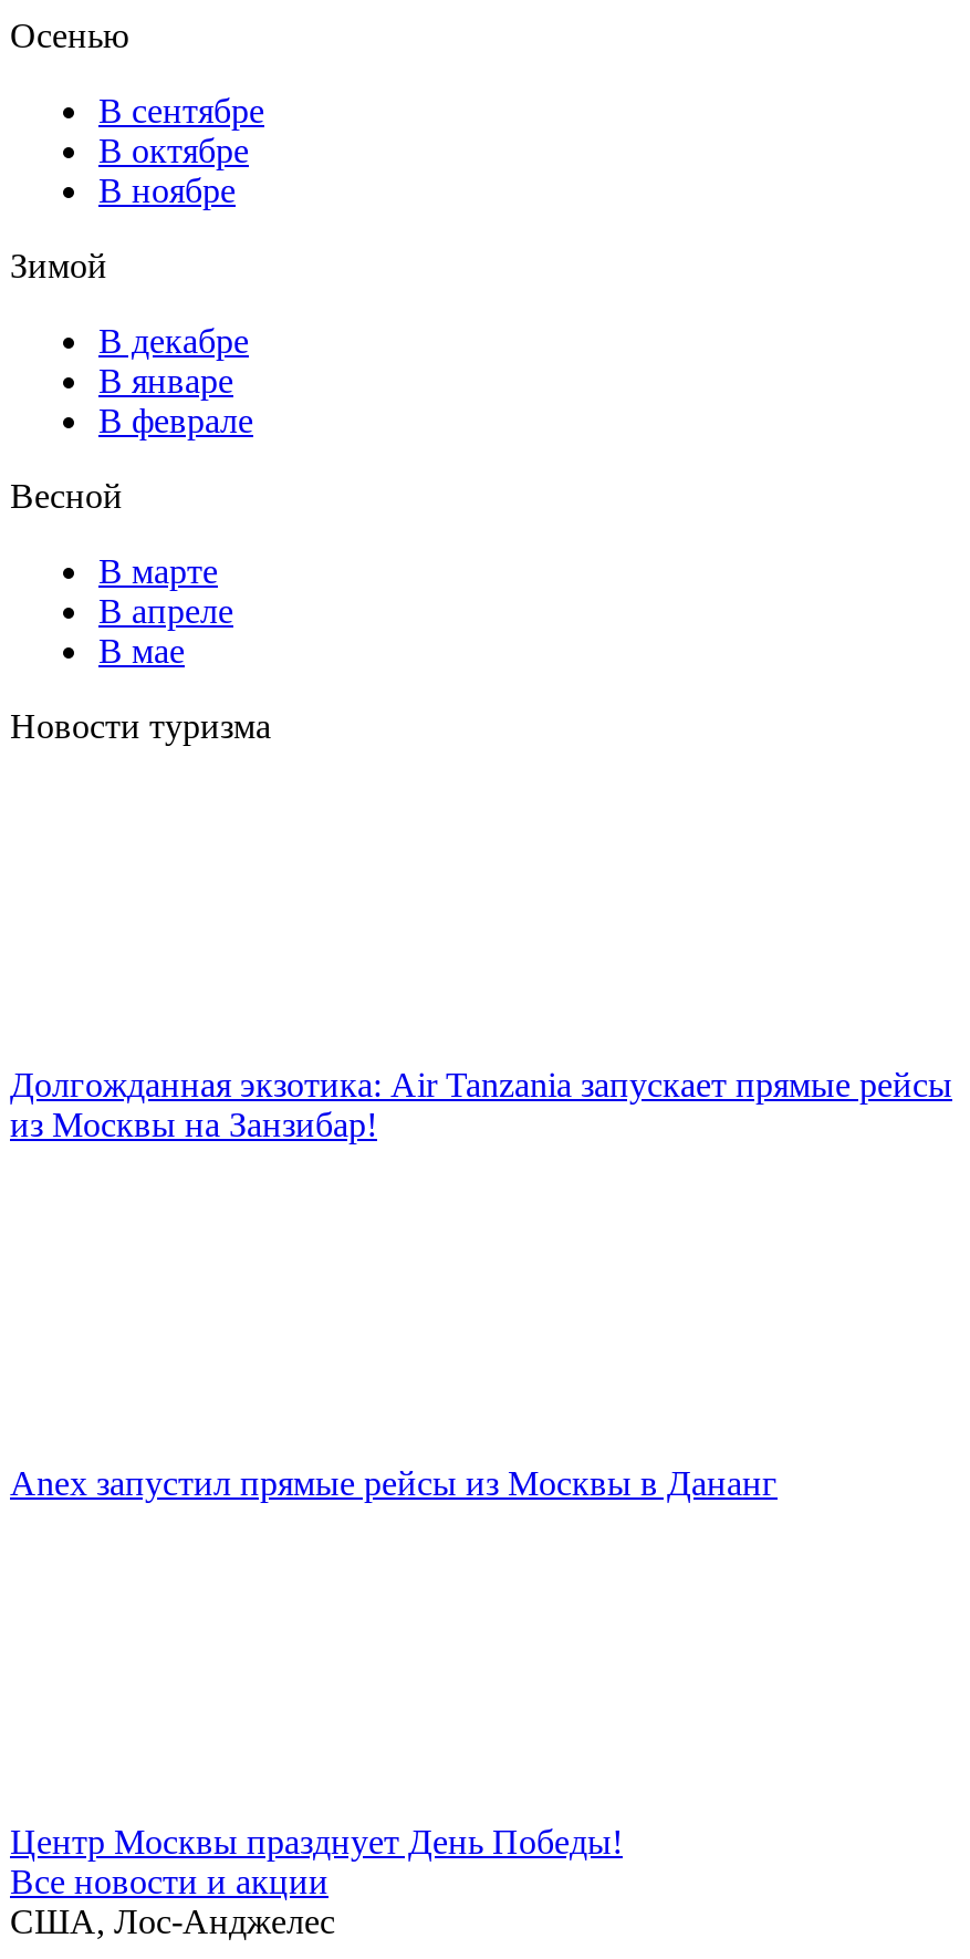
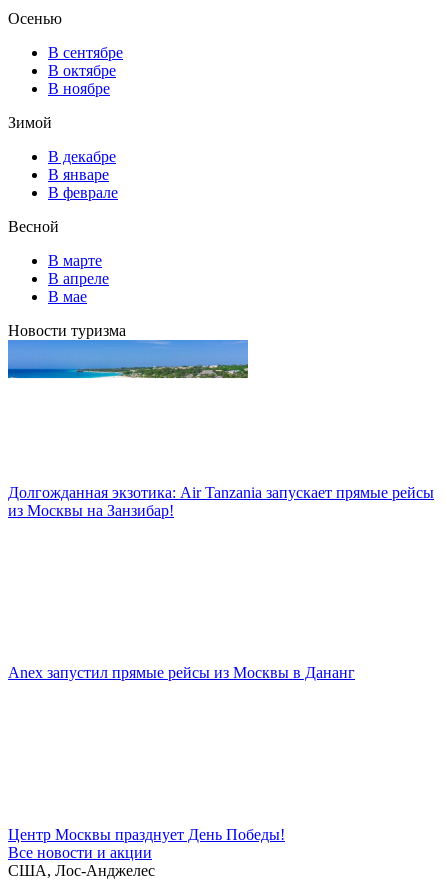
none -> [7,339,249,379] [image]

